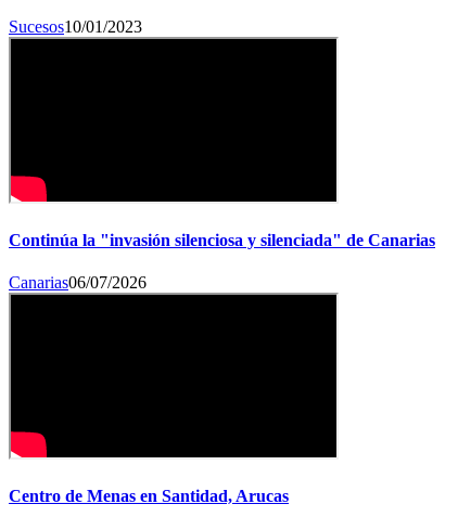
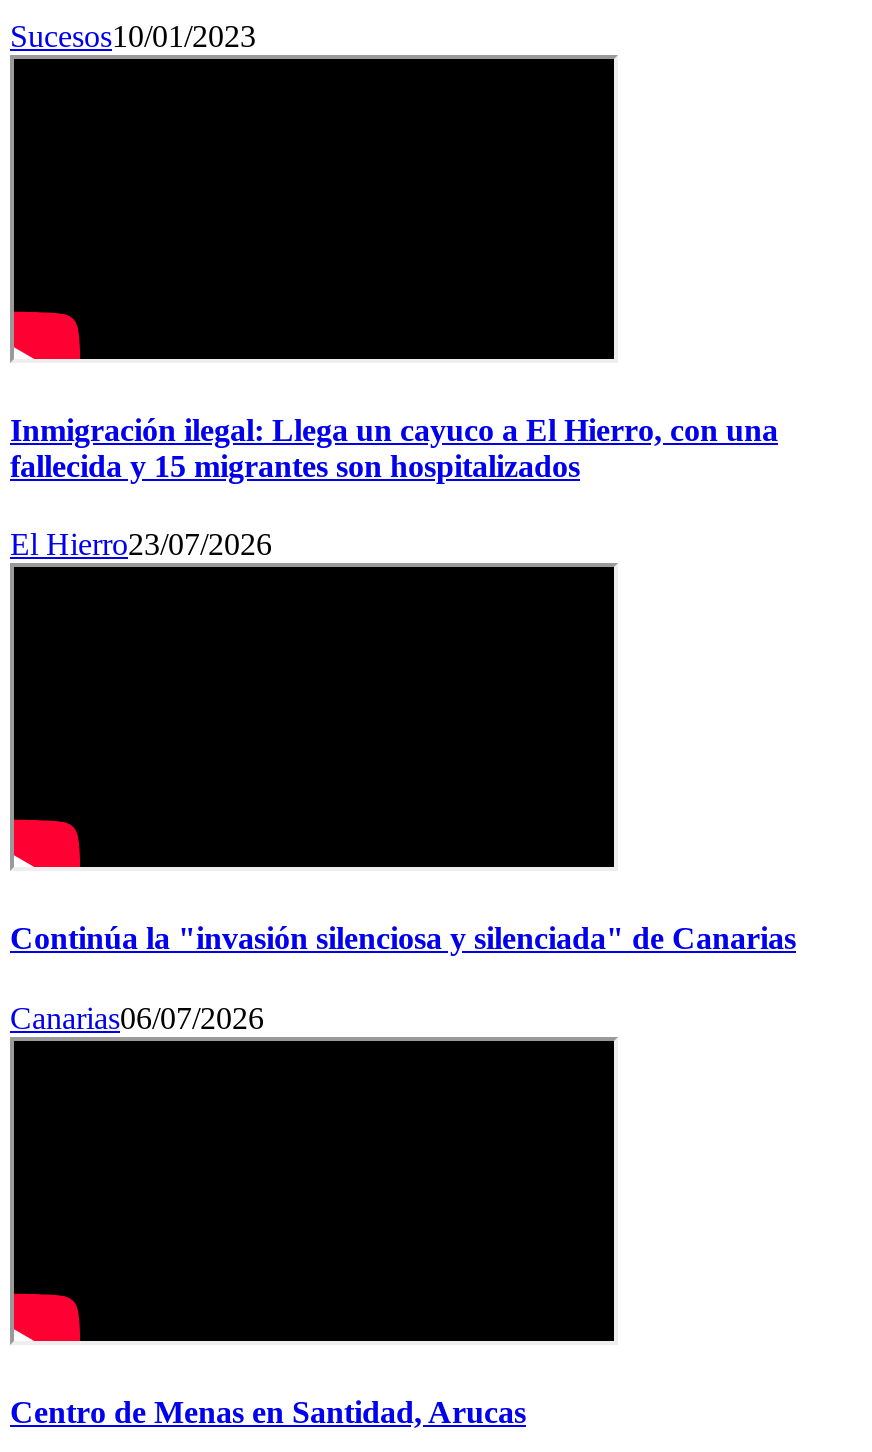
none -> [10,413,778,561] Inmigración ilegal: Llega un cayuco a El Hierro, con una | fallecida y 15 migrantes son hospitalizados | El Hierro23/07/2026

